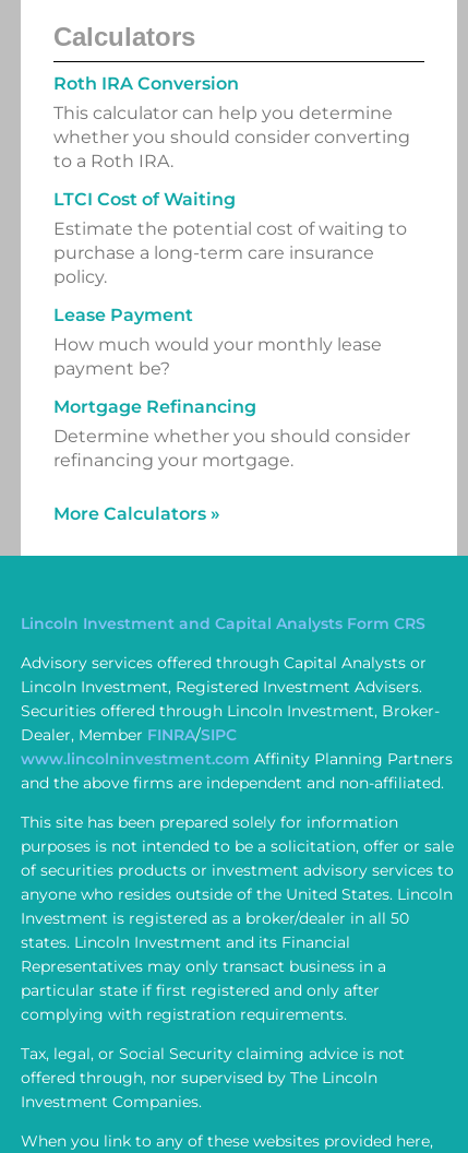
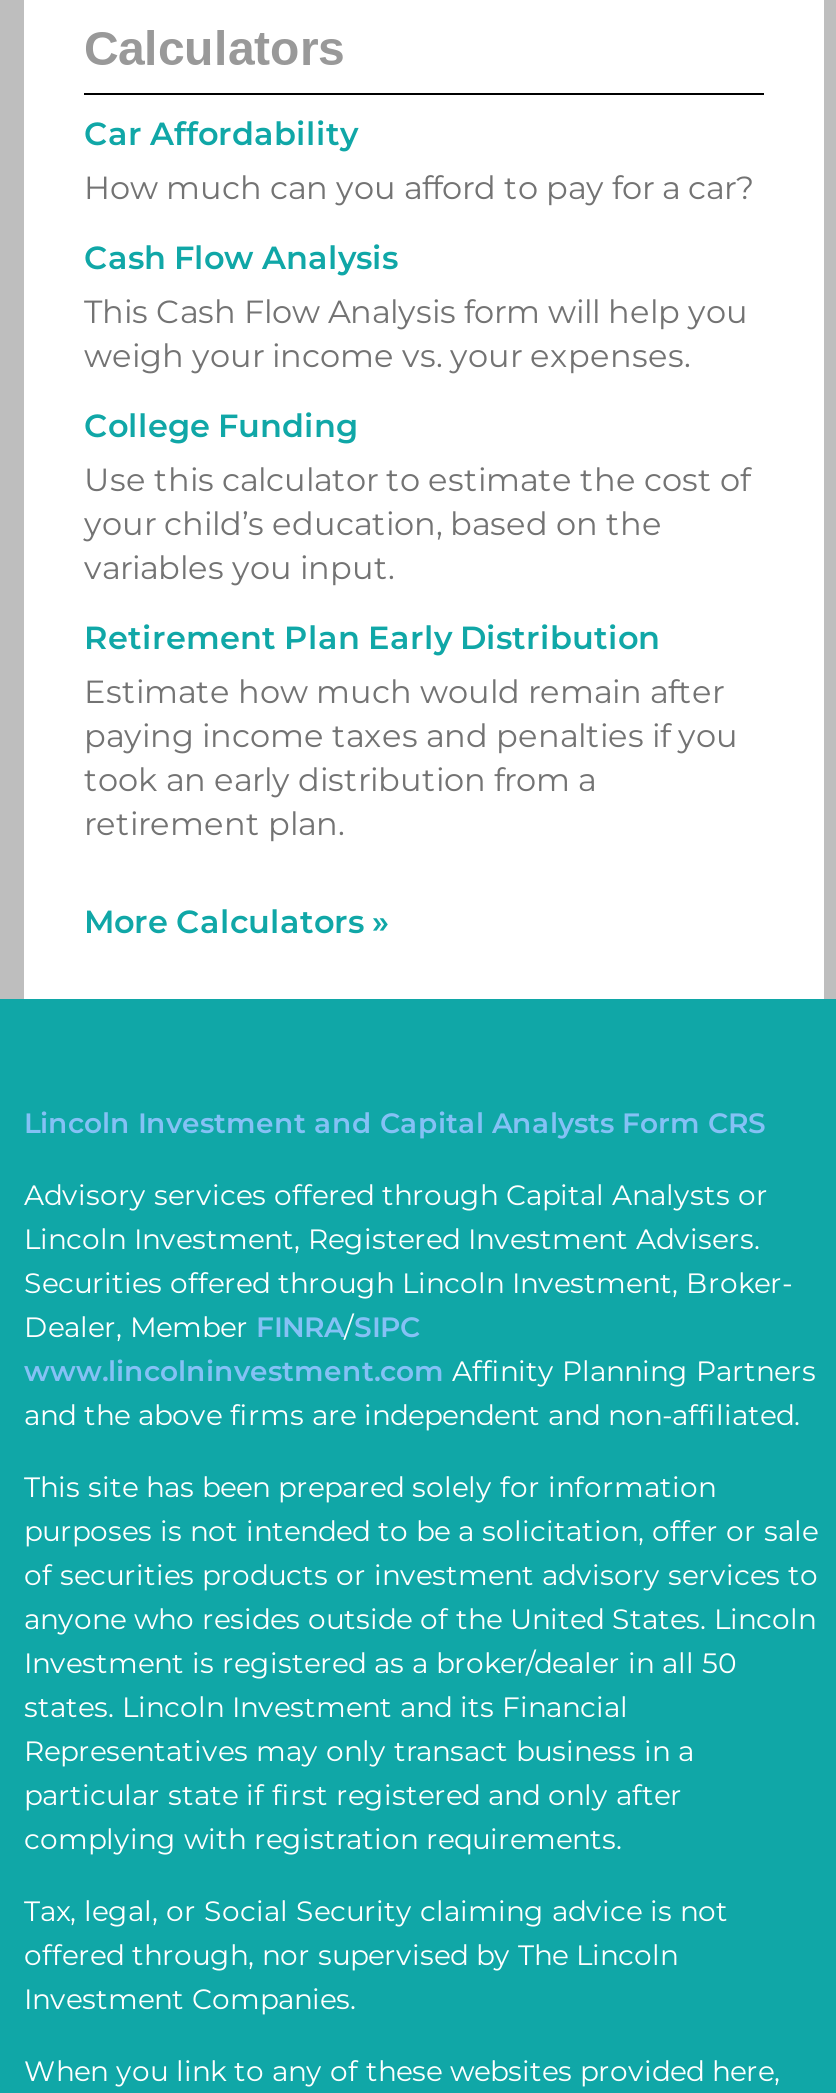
[53,73,410,171] Roth IRA Conversion | This calculator can help you determine | whether you should consider converting | to a Roth IRA. -> [84,114,754,206] Car Affordability | How much can you afford to pay for a car?
[53,188,407,287] LTCI Cost of Waiting | Estimate the potential cost of waiting to | purchase a long-term care insurance | policy. -> [84,238,748,374] Cash Flow Analysis | This Cash Flow Analysis form will help you | weigh your income vs. your expenses.
[53,304,382,378] Lease Payment | How much would your monthly lease | payment be? -> [84,406,750,586] College Funding | Use this calculator to estimate the cost of | your child’s education, based on the | variables you input.
[53,396,410,470] Mortgage Refinancing | Determine whether you should consider | refinancing your mortgage. -> [84,618,738,842] Retirement Plan Early Distribution | Estimate how much would remain after | paying income taxes and penalties if you | took an early distribution from a | retirement plan.

